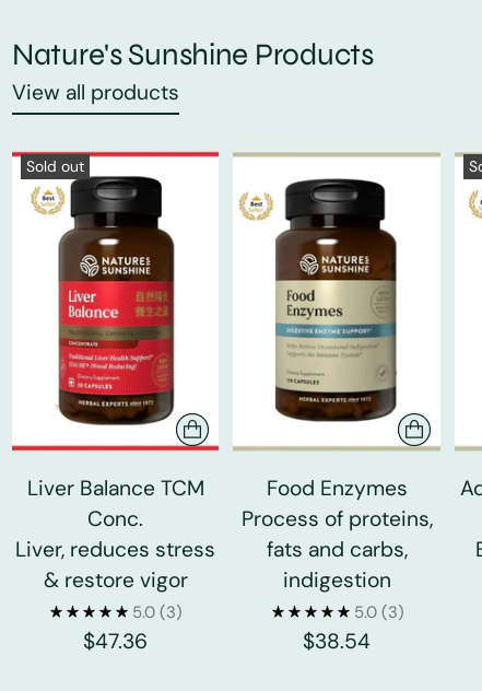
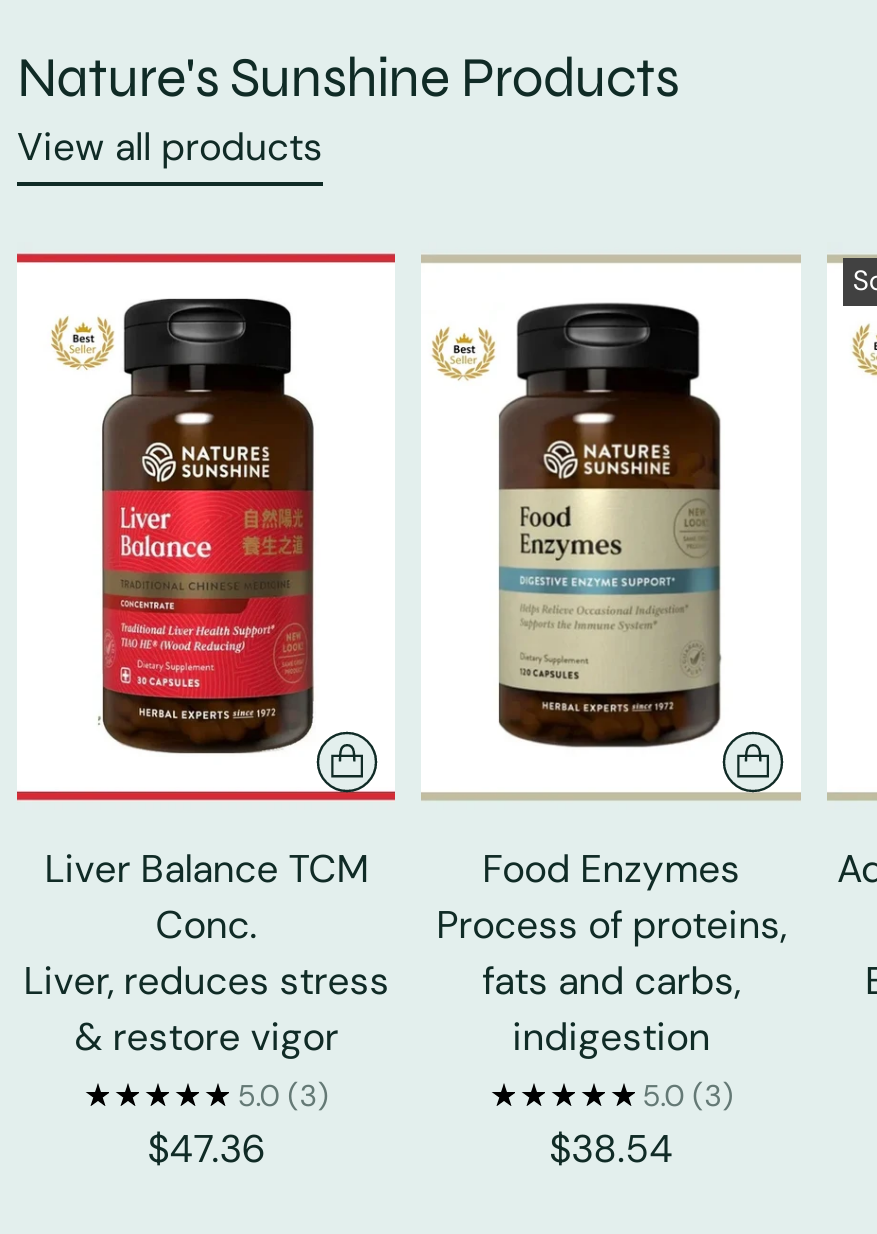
[26,156,84,176] Sold out -> none

